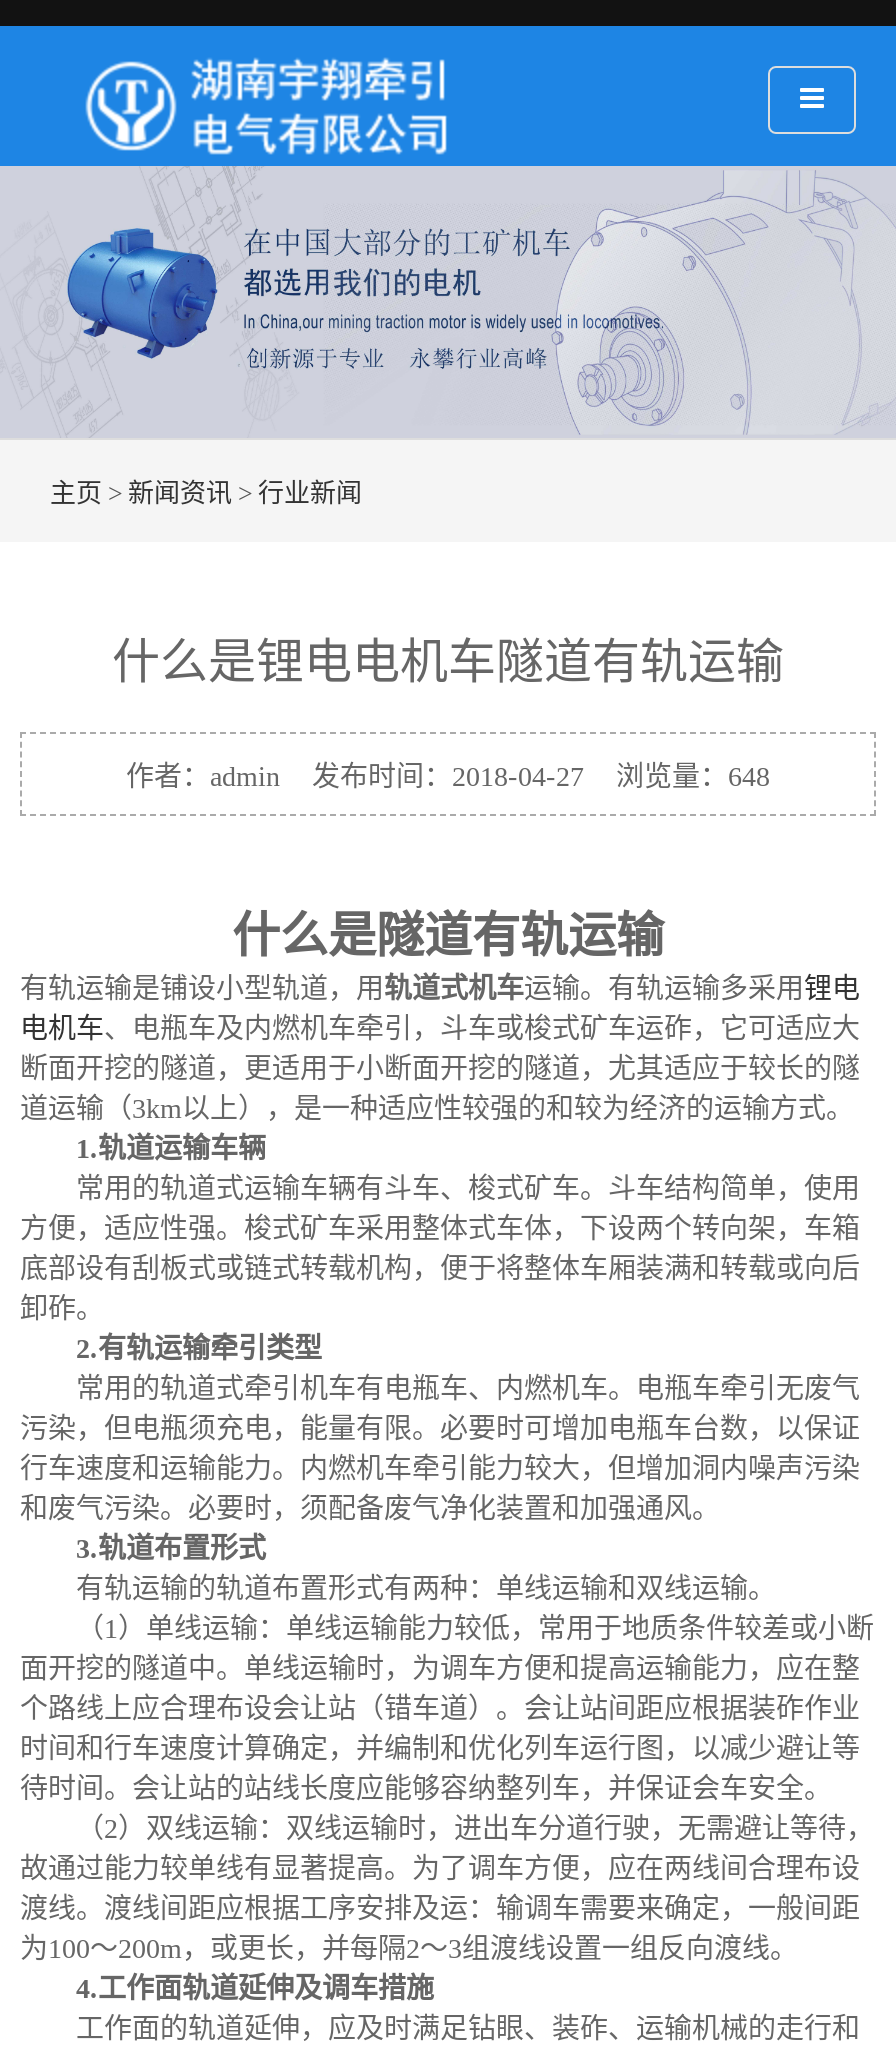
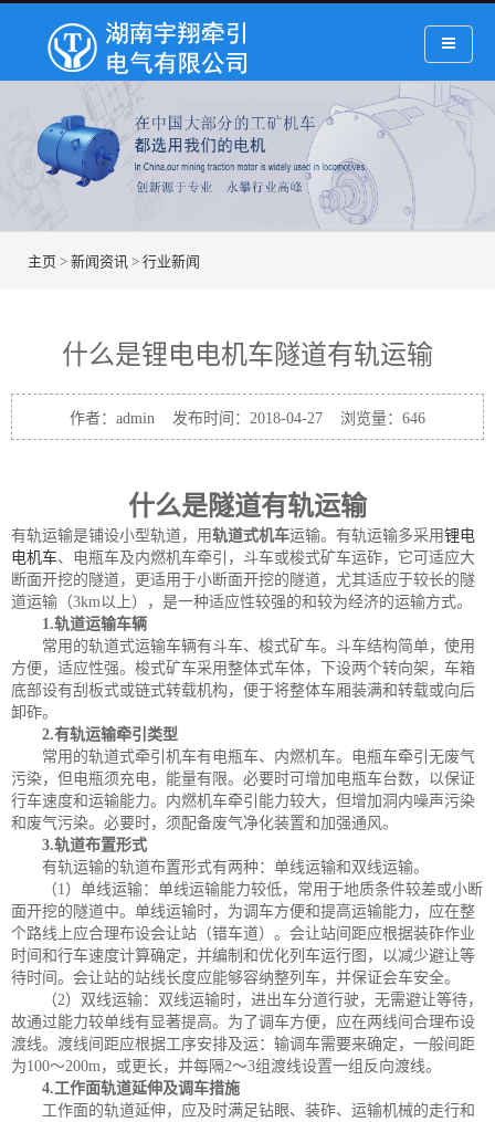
[126,761,770,791] 作者：admin 发布时间：2018-04-27 浏览量：648 -> [70,410,425,426] 作者：admin 发布时间：2018-04-27 浏览量：646

